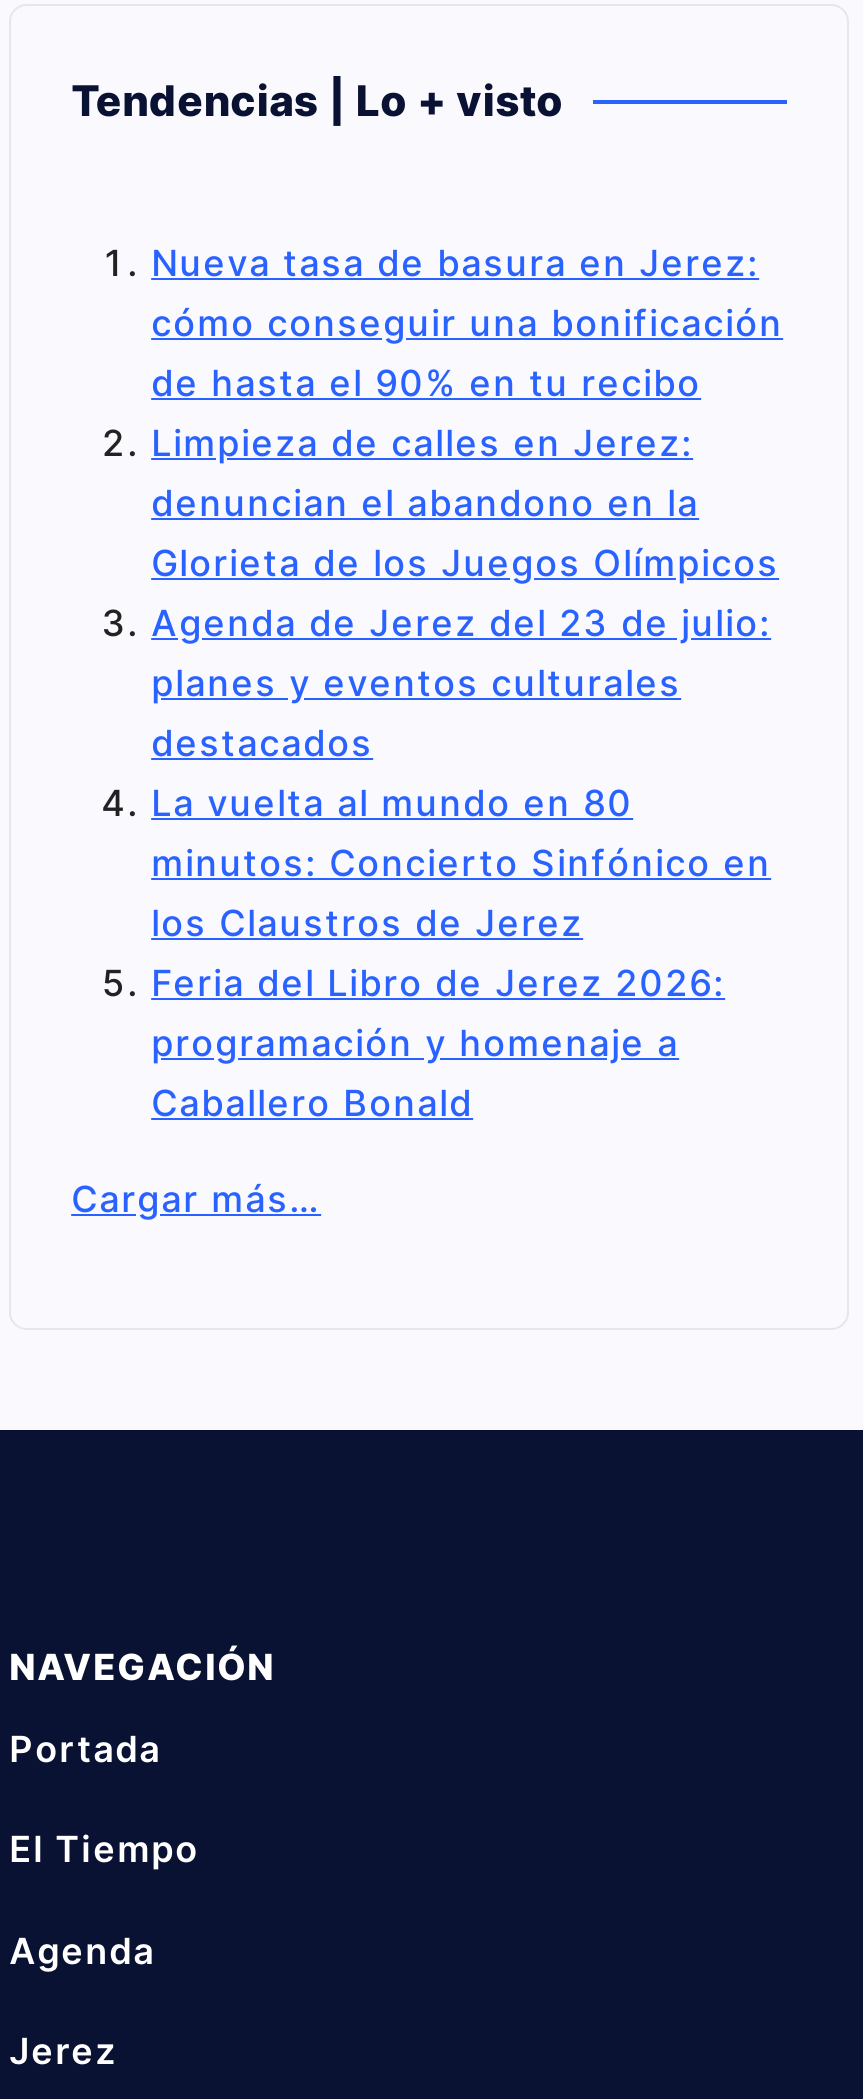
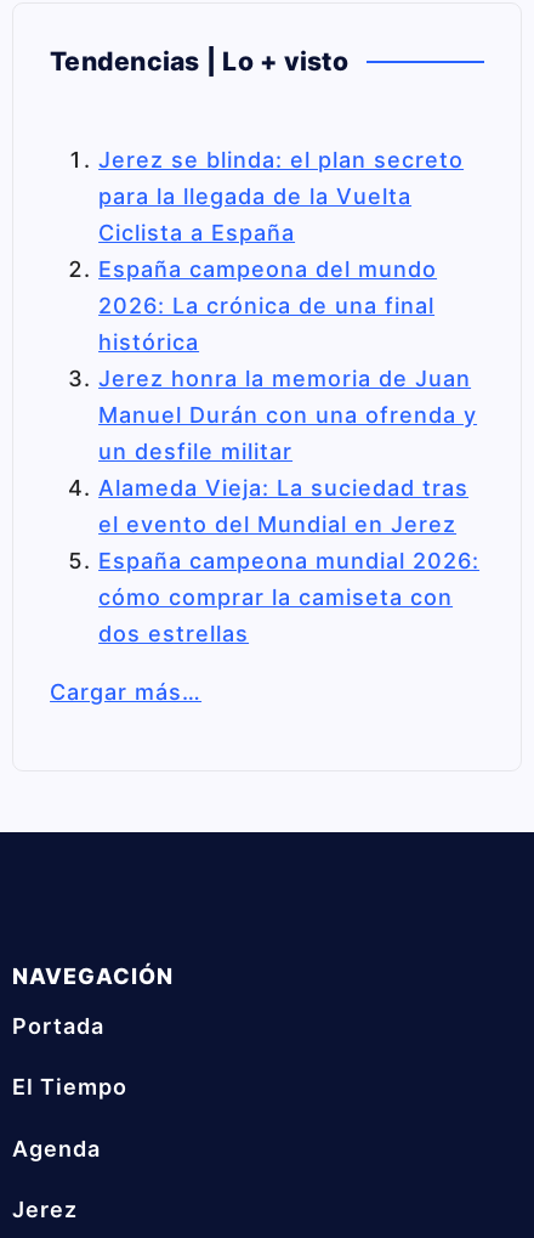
[151,242,783,1124] Nueva tasa de basura en Jerez: | cómo conseguir una bonificación | de hasta el 90% en tu recibo | Limpieza de calles en Jerez: | denuncian el abandono en la | Glorieta de los Juegos Olímpicos | Agenda de Jerez del 23 de julio: | planes y eventos culturales | destacados | La vuelta al mundo en 80 | minutos: Concierto Sinfónico en | los Claustros de Jerez | Feria del Libro de Jerez 2026: | programación y homenaje a | Caballero Bonald -> [98,147,480,646] Jerez se blinda: el plan secreto | para la llegada de la Vuelta | Ciclista a España | España campeona del mundo | 2026: La crónica de una final | histórica | Jerez honra la memoria de Juan | Manuel Durán con una ofrenda y | un desfile militar | Alameda Vieja: La suciedad tras | el evento del Mundial en Jerez | España campeona mundial 2026: | cómo comprar la camiseta con | dos estrellas

